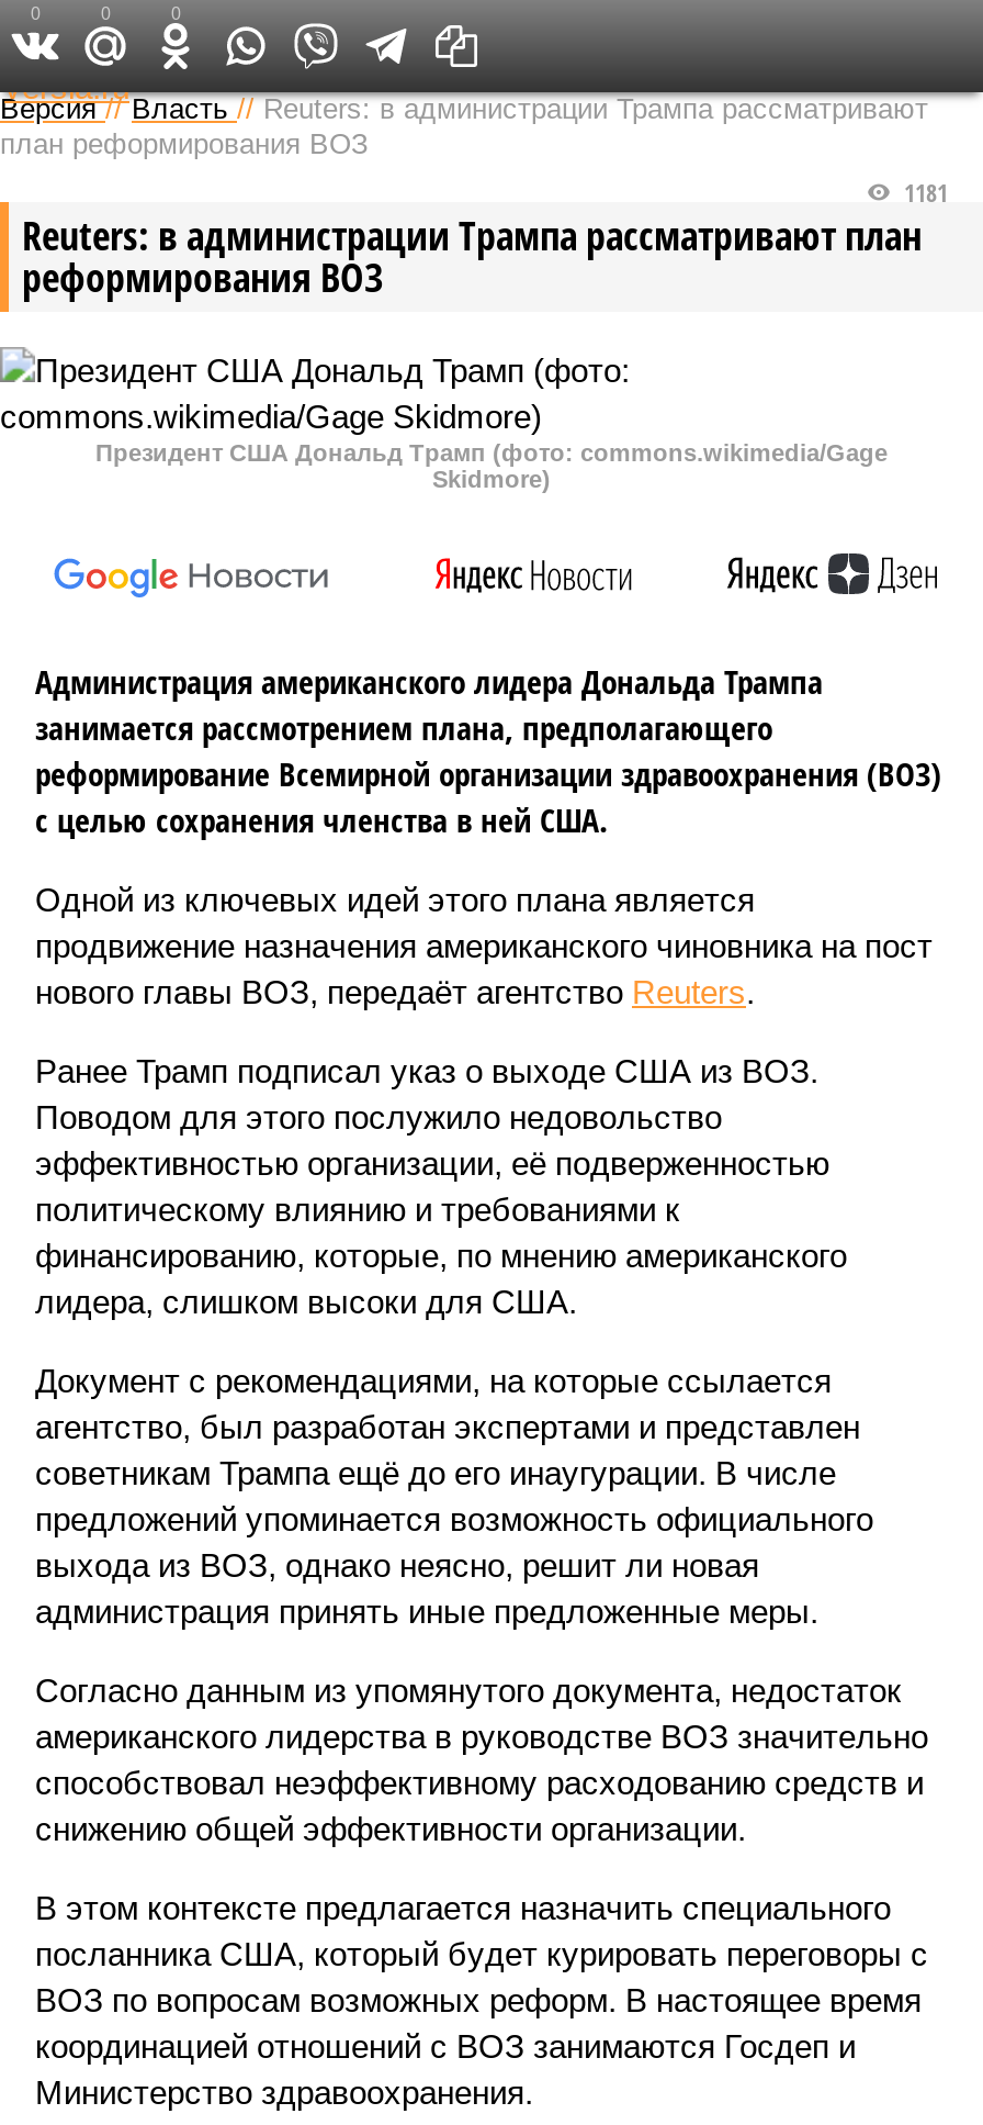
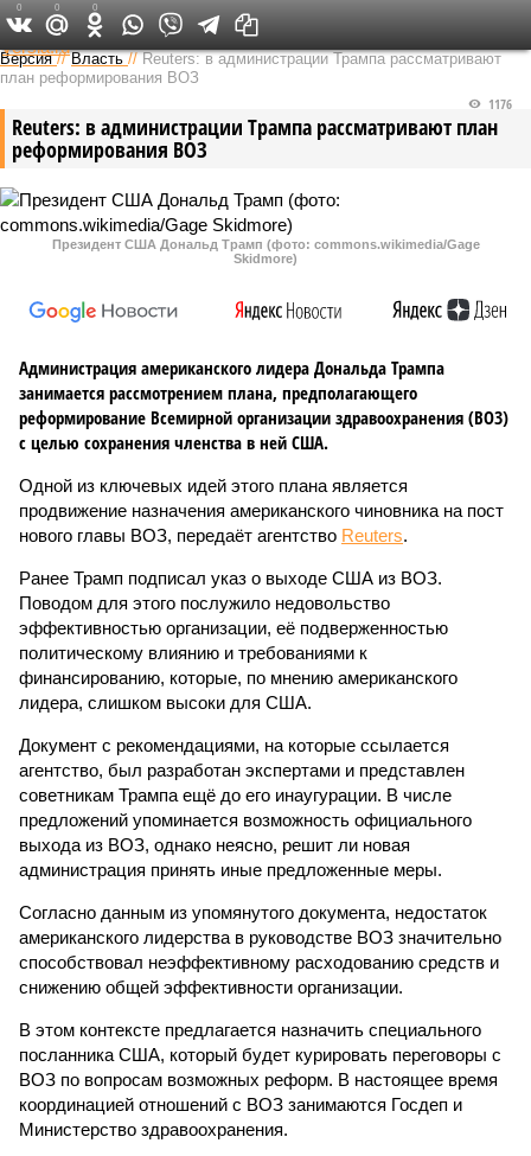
[897,176,948,209] 1181 -> [485,95,512,113] 1176

